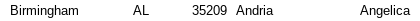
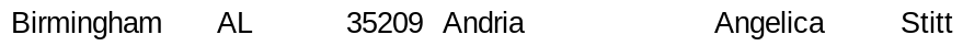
none -> [901,7,953,39] Stitt

